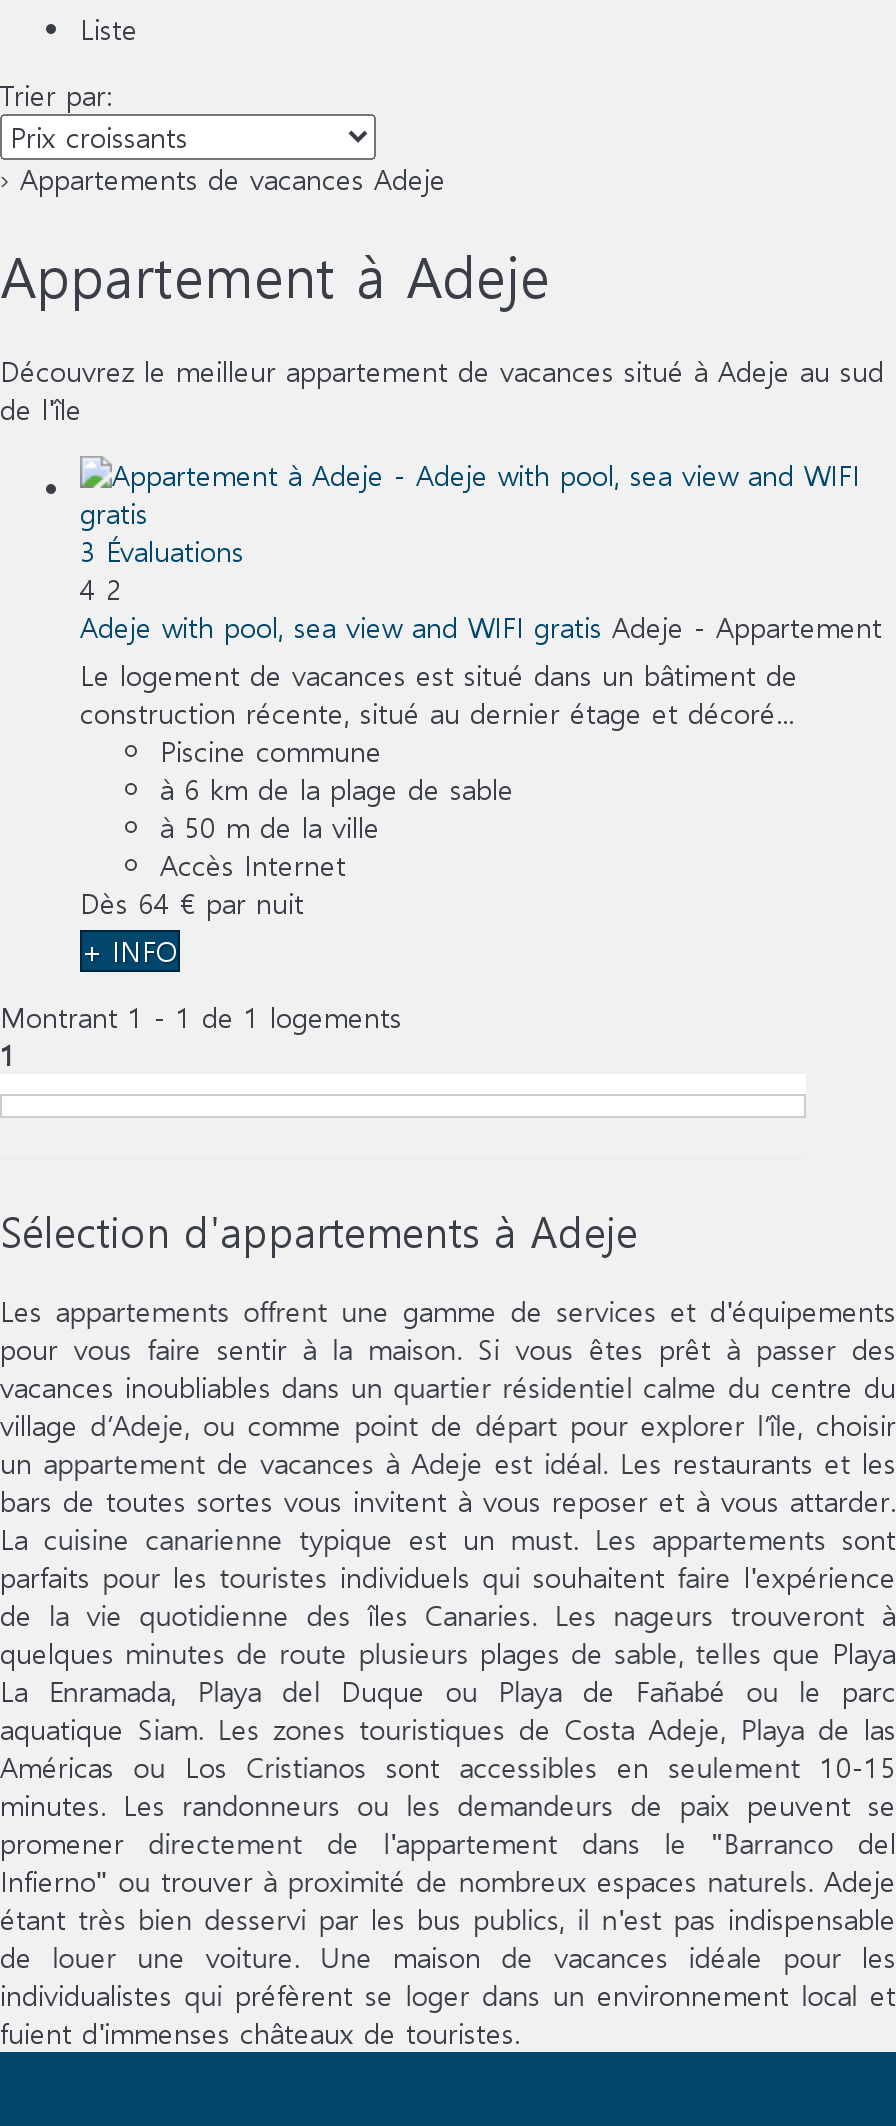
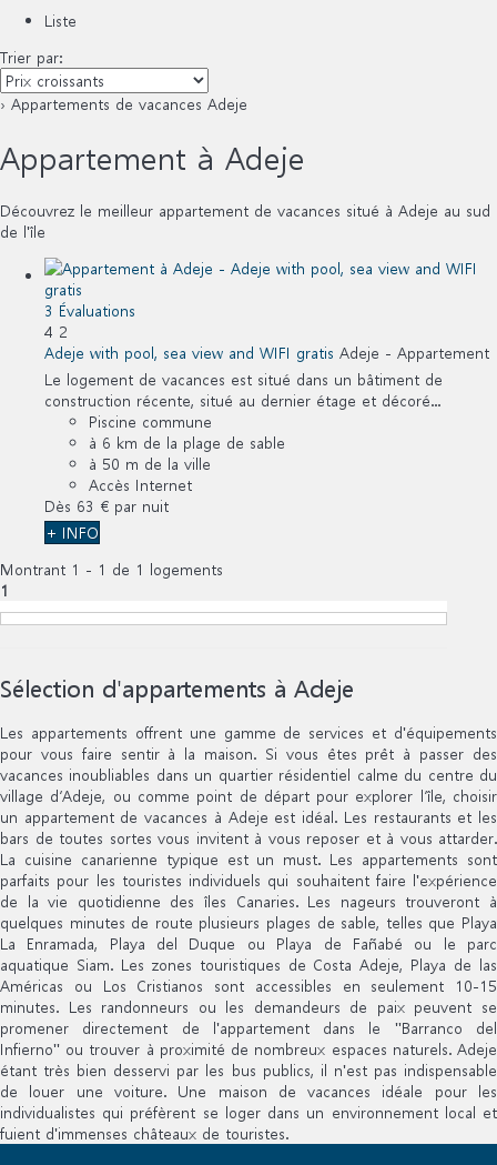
[80,883,304,921] Dès 64 € par nuit -> [44,495,169,516] Dès 63 € par nuit

